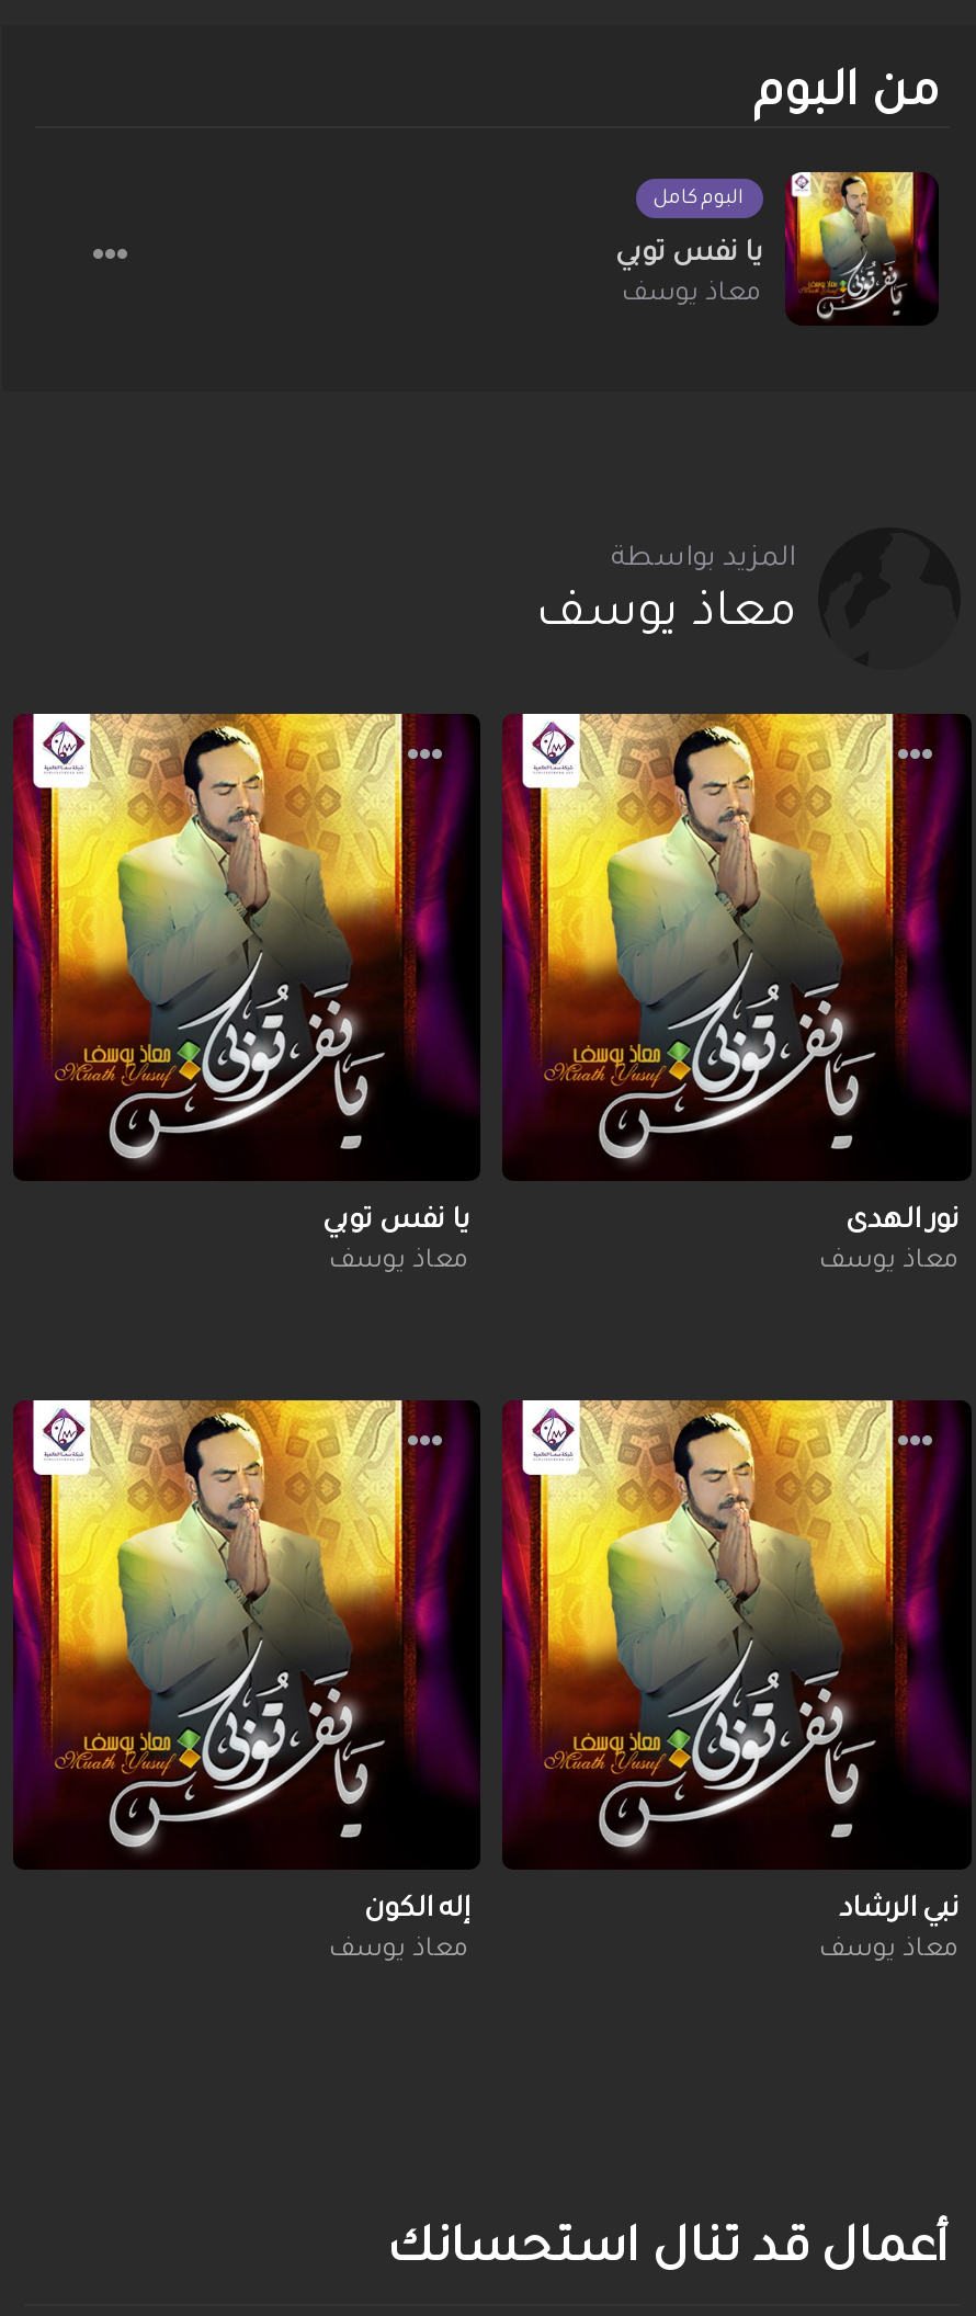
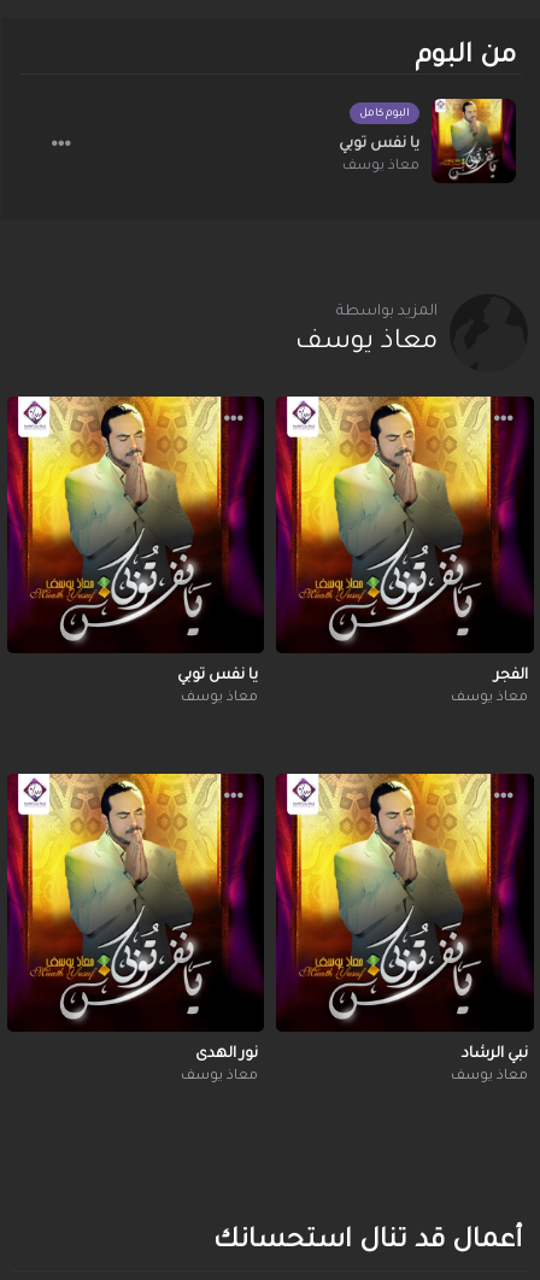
moved [846,1207,960,1238] -> [195,1046,258,1062]: نور الهدى
none -> [494,668,527,685] الفجر
[364,1895,469,1926] إله الكون -> none

